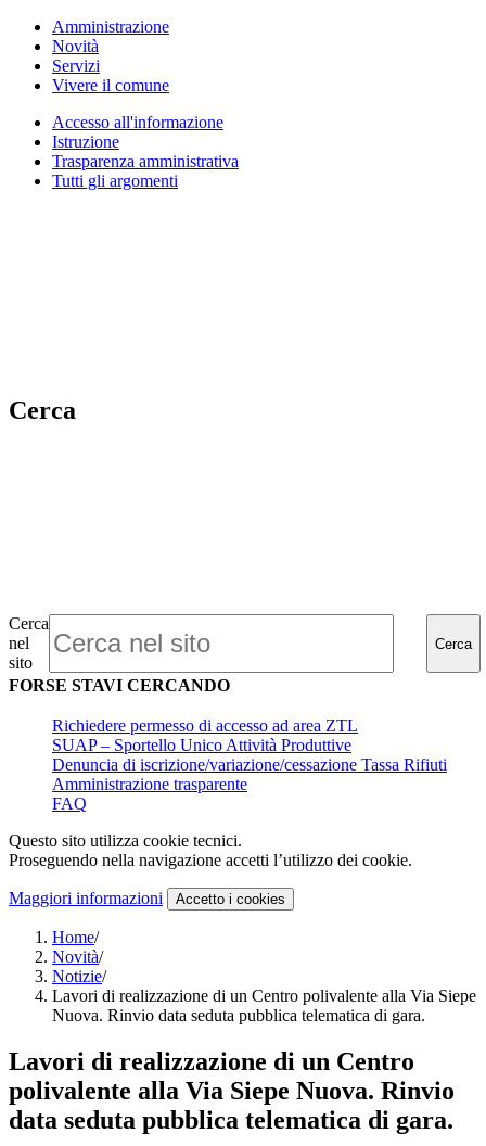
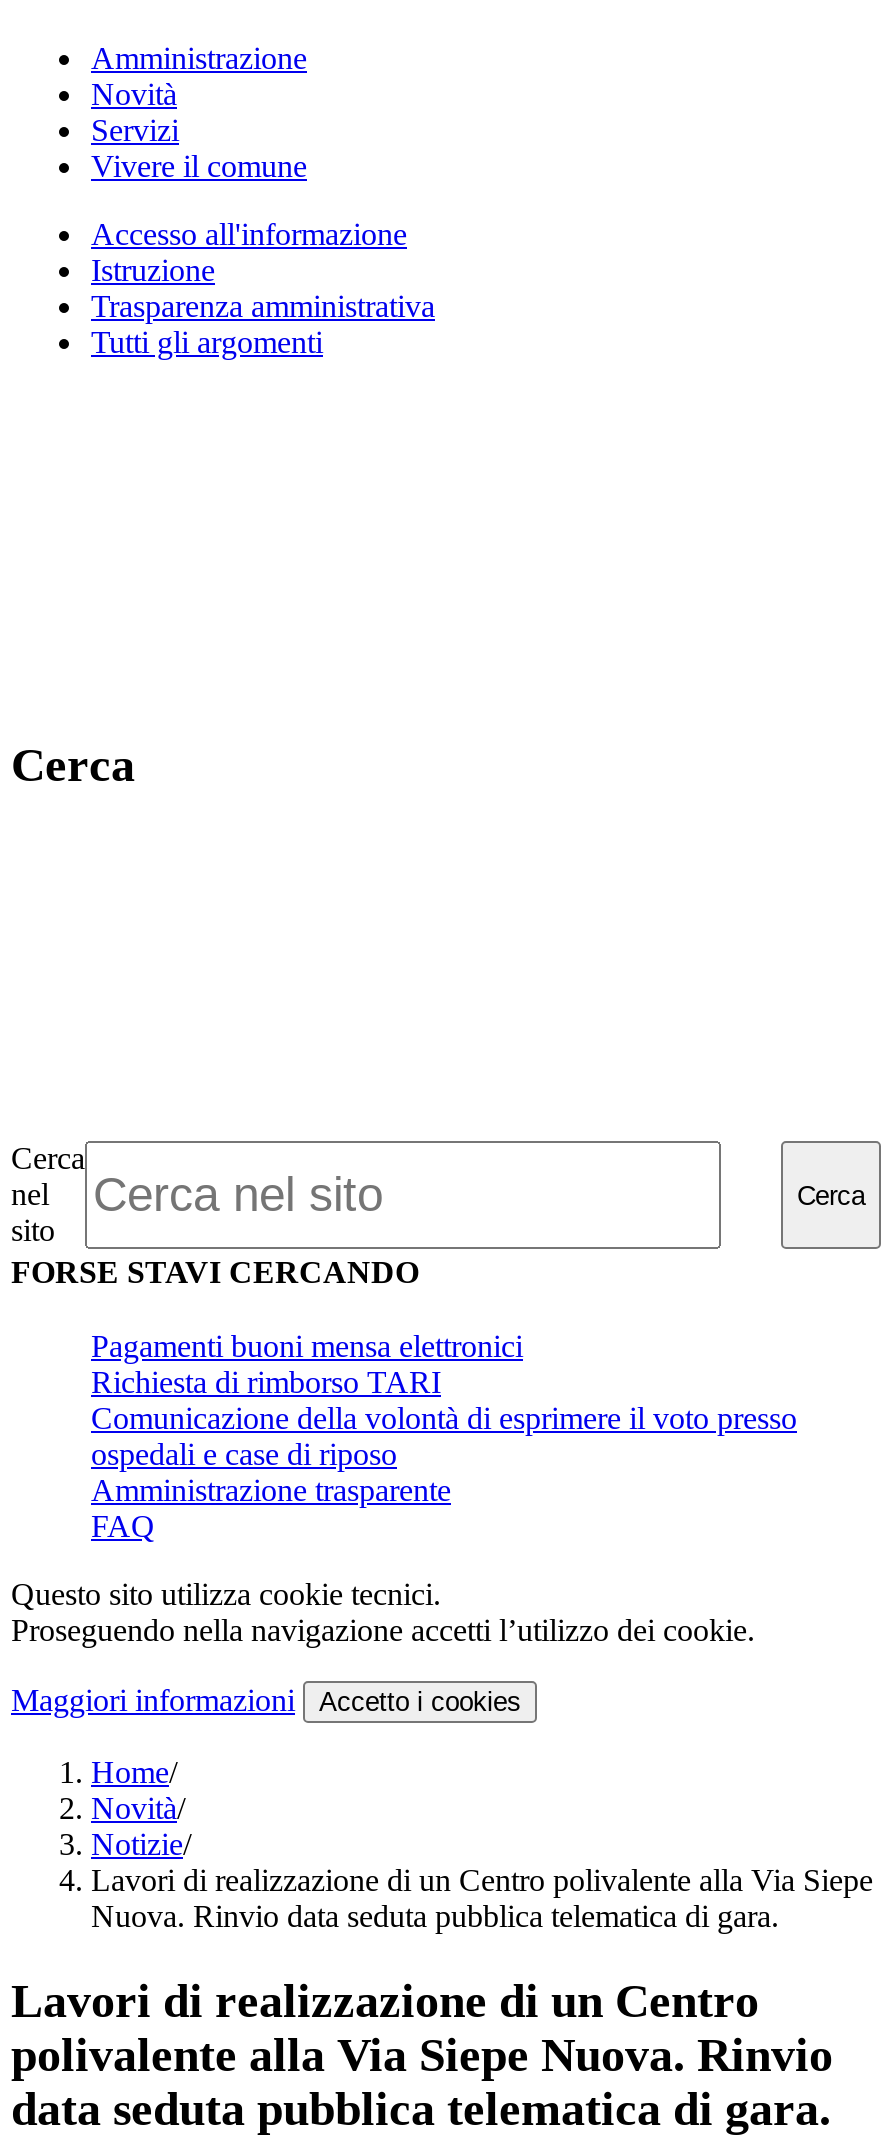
[52,717,447,774] Richiedere permesso di accesso ad area ZTL | SUAP – Sportello Unico Attività Produttive | Denuncia di iscrizione/variazione/cessazione Tassa Rifiuti -> [91,1330,797,1472] Pagamenti buoni mensa elettronici | Richiesta di rimborso TARI | Comunicazione della volontà di esprimere il voto presso | ospedali e case di riposo

